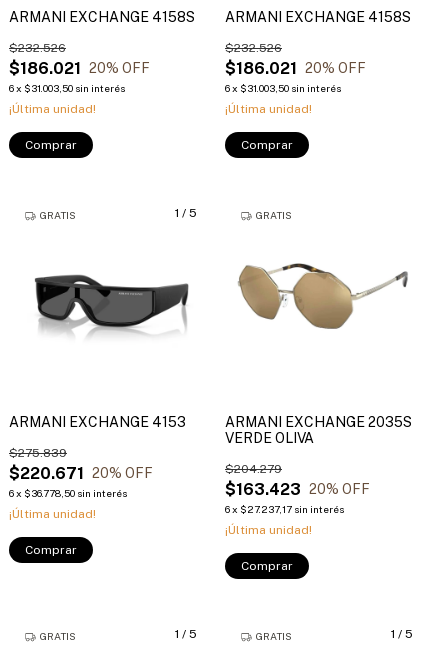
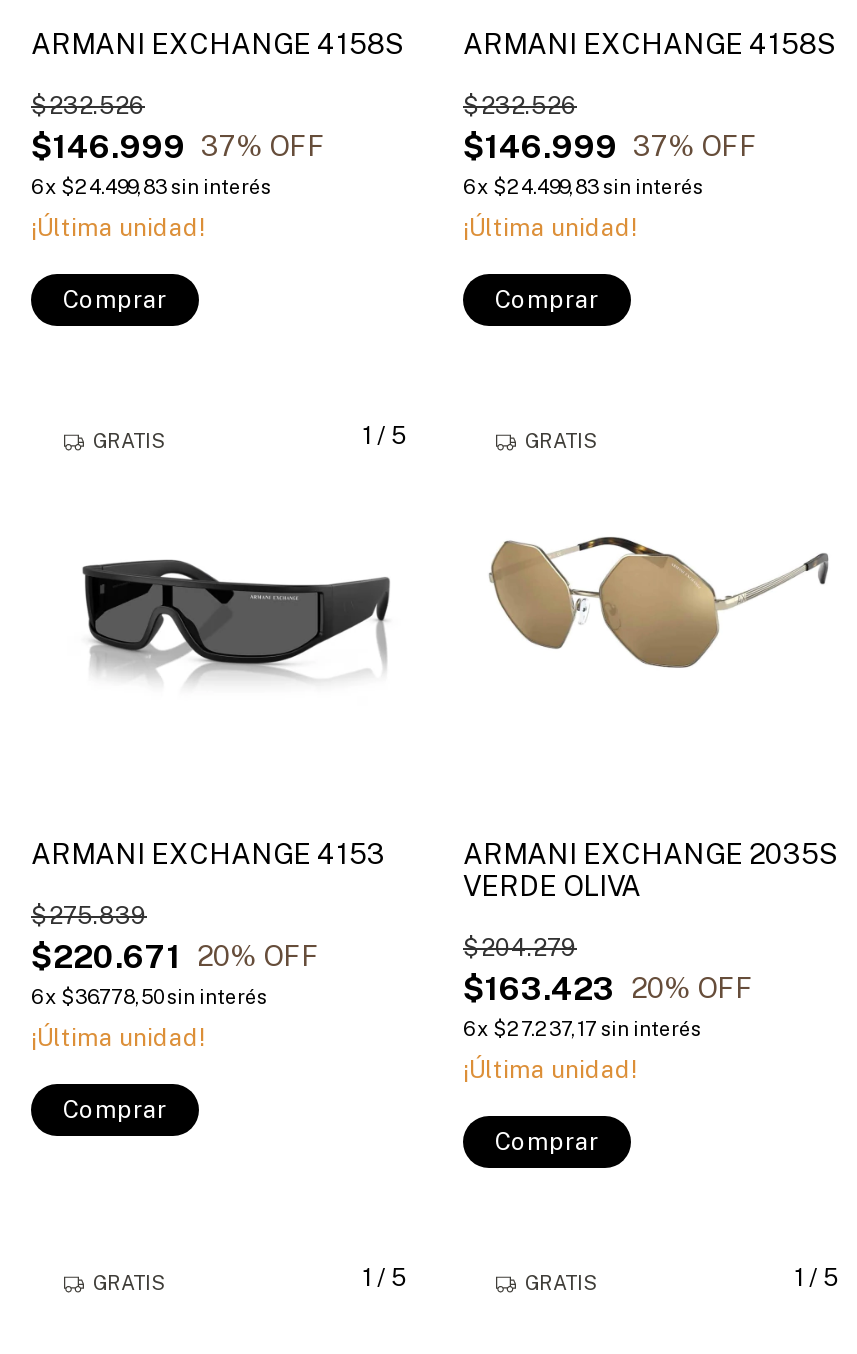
[9,59,81,78] $186.021 -> [31,128,185,166] $146.999
[89,60,150,76] 20% OFF -> [201,131,325,163] 37% OFF
[225,59,297,78] $186.021 -> [463,128,617,166] $146.999
[305,60,366,76] 20% OFF -> [633,131,757,163] 37% OFF
[9,82,125,94] 6 x $31.003,50 sin interés -> [31,174,271,198] 6 x $24.499,83 sin interés
[225,82,341,94] 6 x $31.003,50 sin interés -> [463,174,703,198] 6 x $24.499,83 sin interés

